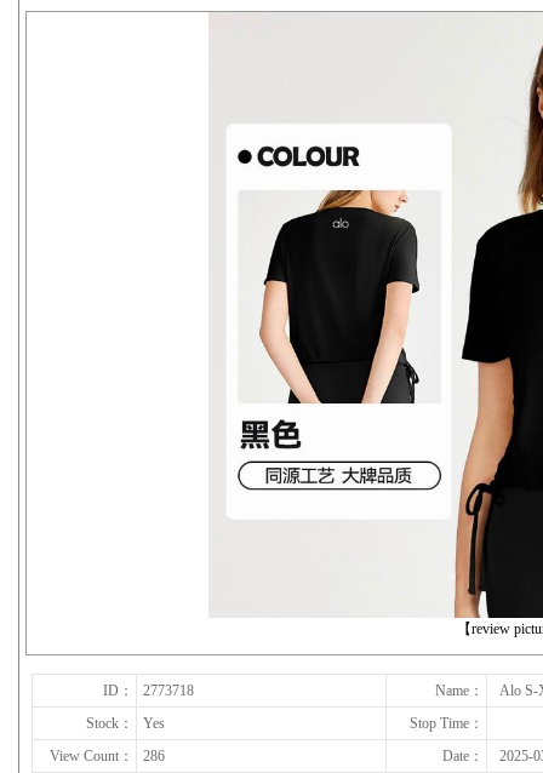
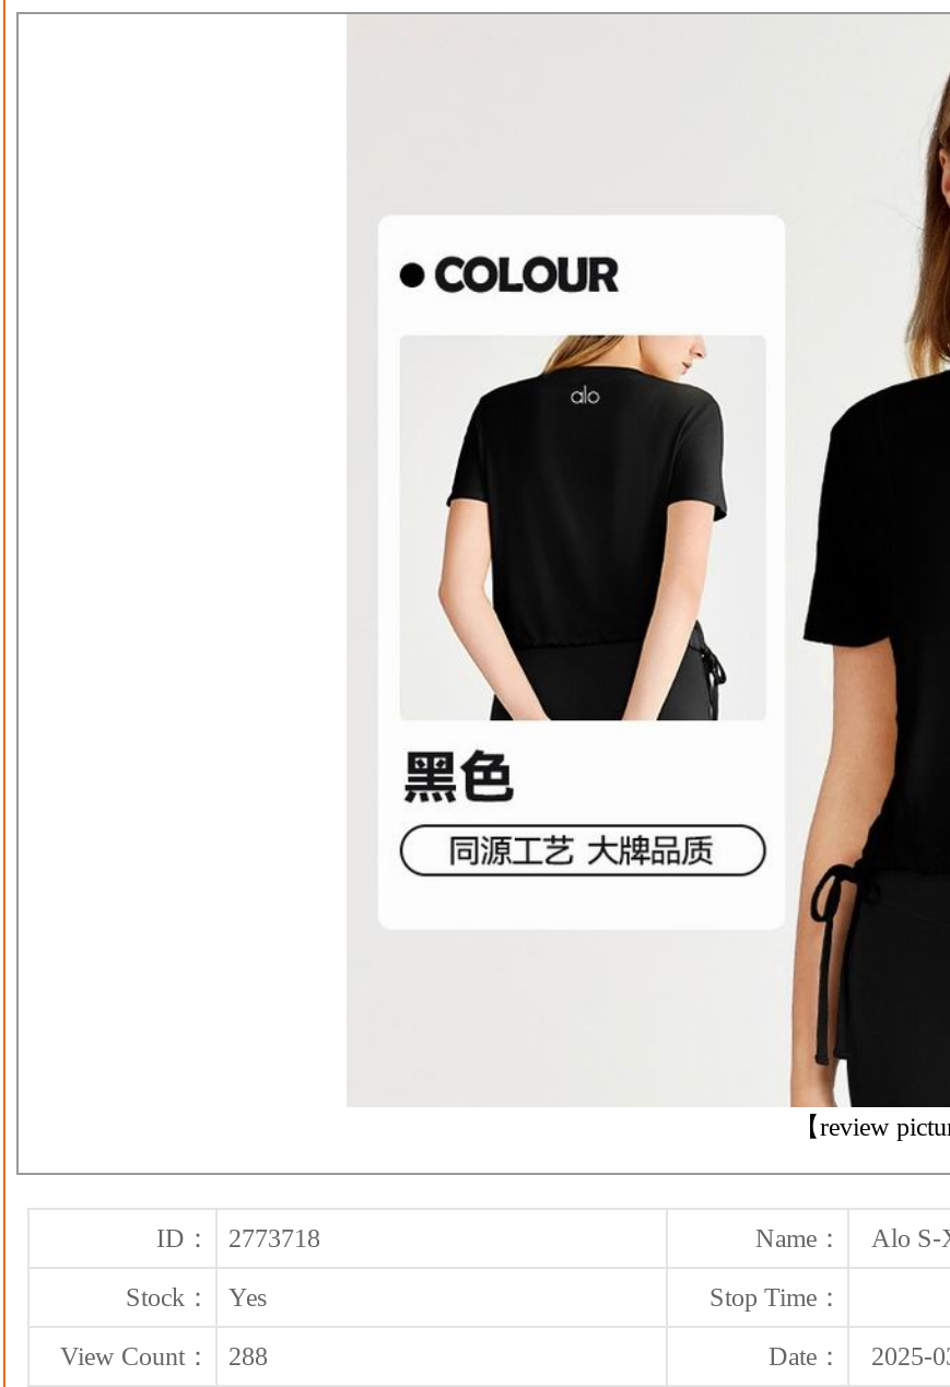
[50,748,165,765] View Count： 286 -> [60,1341,268,1372] View Count： 288

